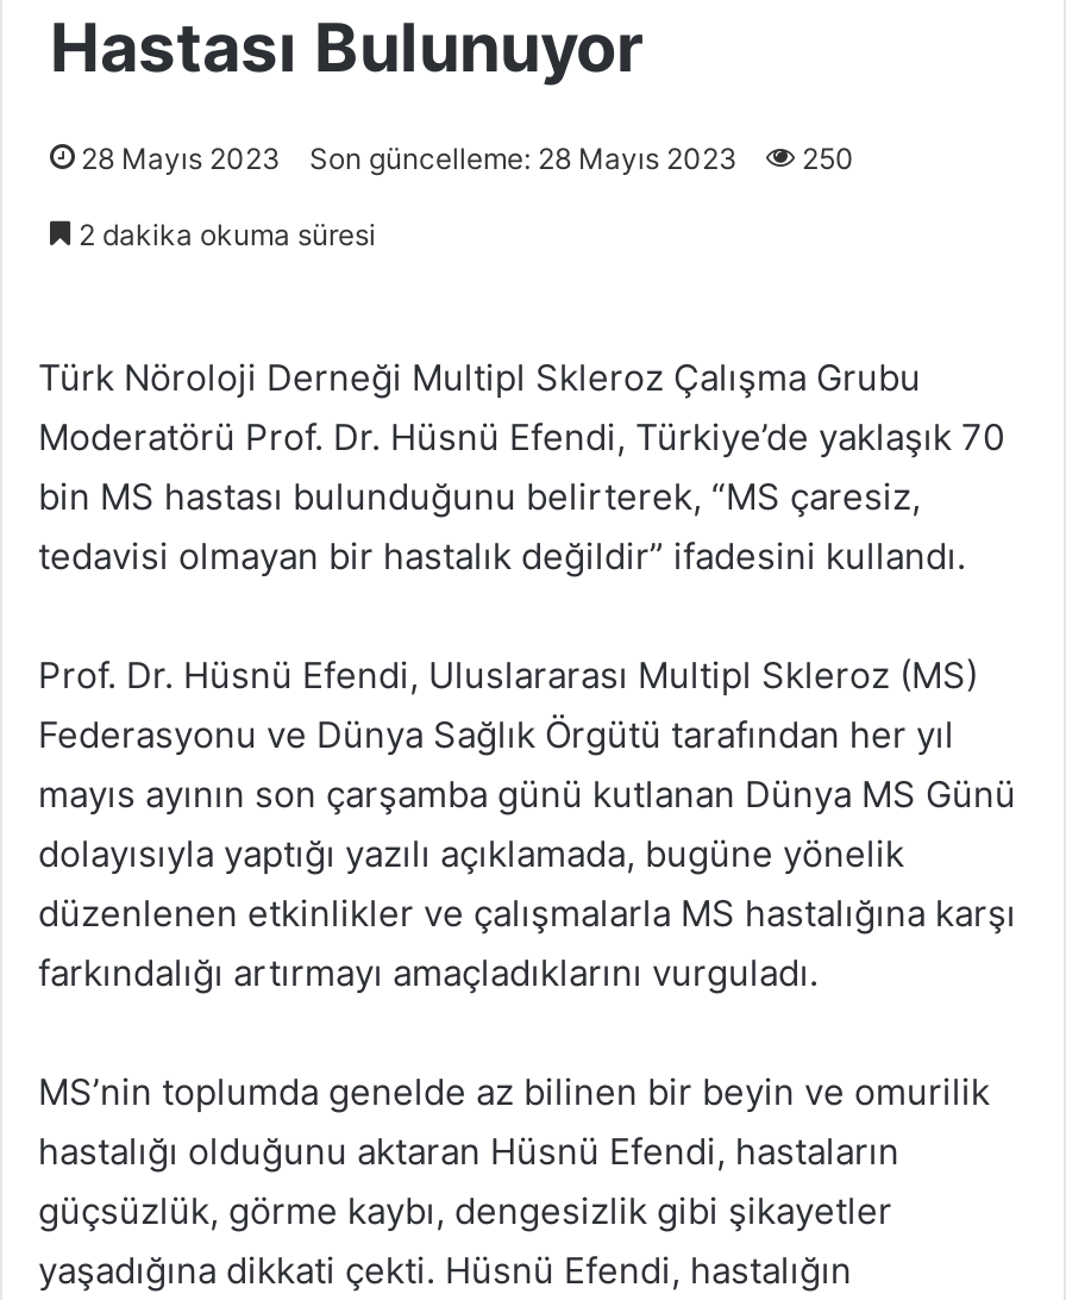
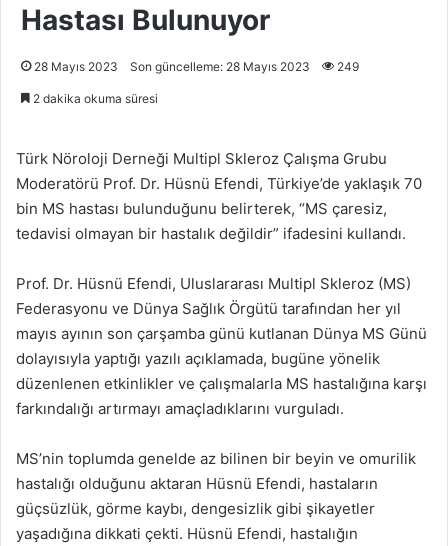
[81,140,854,175] 28 Mayıs 2023 Son güncelleme: 28 Mayıs 2023 250 -> [34,59,359,74] 28 Mayıs 2023 Son güncelleme: 28 Mayıs 2023 249

